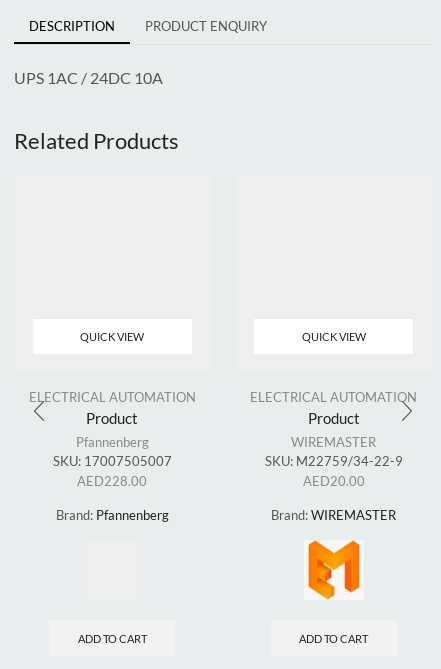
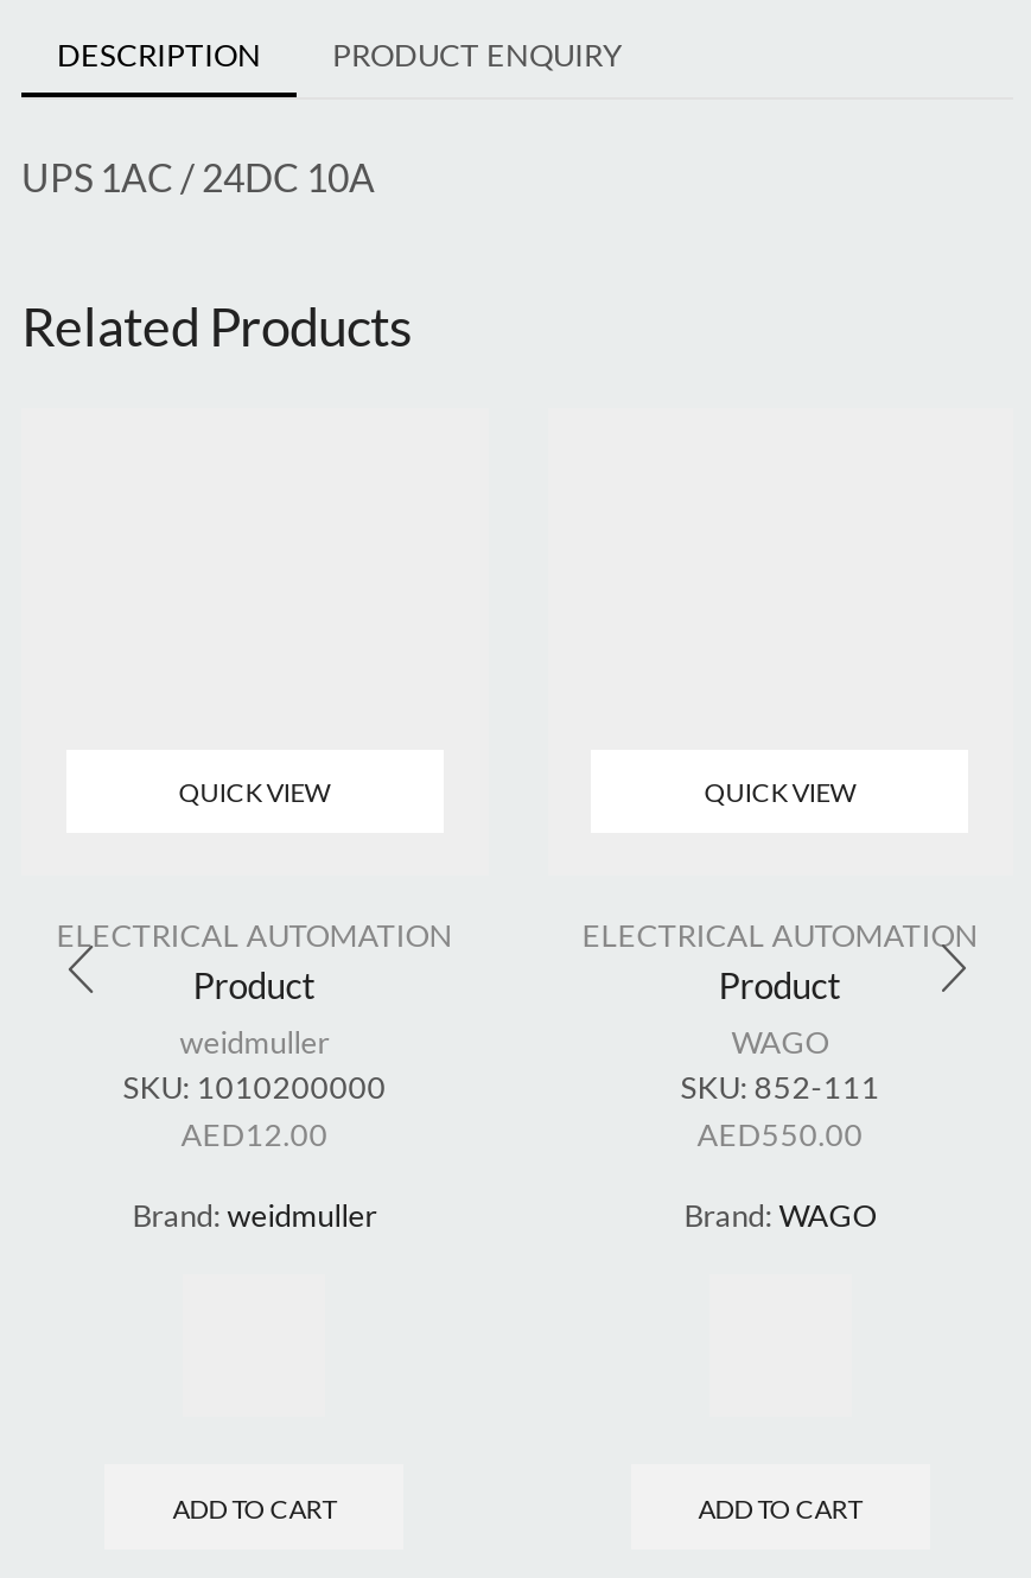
[53,434,172,489] Pfannenberg | SKU: 17007505007 | AED228.00 -> [123,1022,386,1153] weidmuller | SKU: 1010200000 | AED12.00
[265,434,403,489] WIREMASTER | SKU: M22759/34-22-9 | AED20.00 -> [681,1022,880,1153] WAGO | SKU: 852-111 | AED550.00
[56,507,169,523] Brand: Pfannenberg -> [132,1195,377,1233] Brand: weidmuller
[271,507,396,523] Brand: WIREMASTER -> [684,1195,876,1233] Brand: WAGO
[307,539,361,601] [image] -> none

